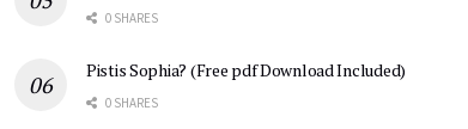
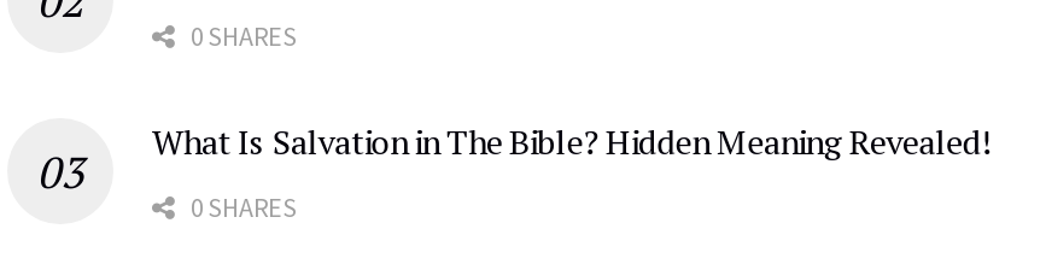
[86,58,406,81] Pistis Sophia? (Free pdf Download Included) -> [152,118,990,164] What Is Salvation in The Bible? Hidden Meaning Revealed!

